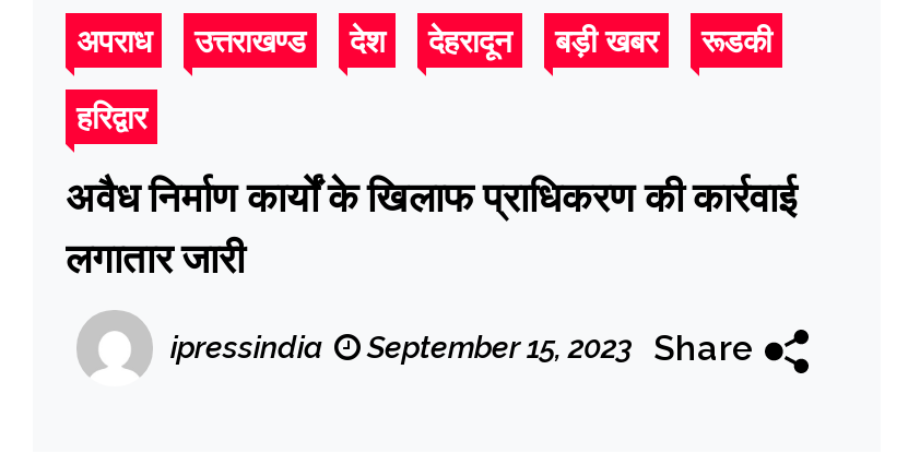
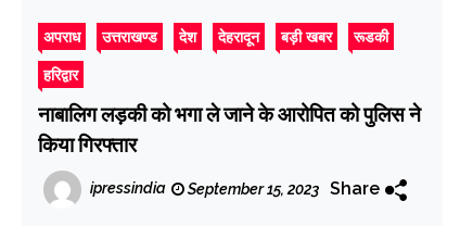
[66,173,798,282] अवैध निर्माण कार्यों के खिलाफ प्राधिकरण की कार्रवाई | लगातार जारी -> [38,102,421,156] नाबालिग लड़की को भगा ले जाने के आरोपित को पुलिस ने | किया गिरफ्तार

